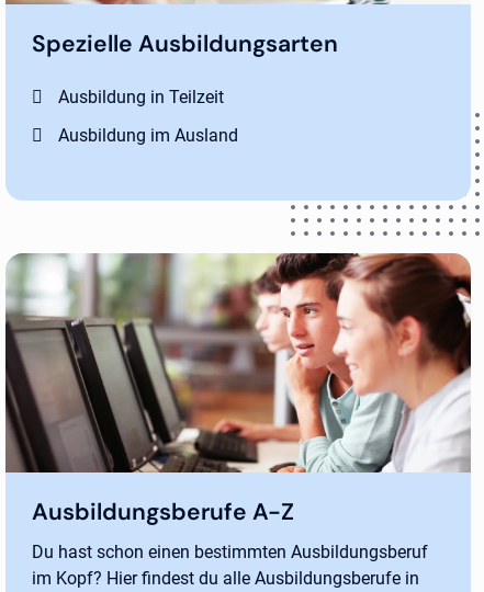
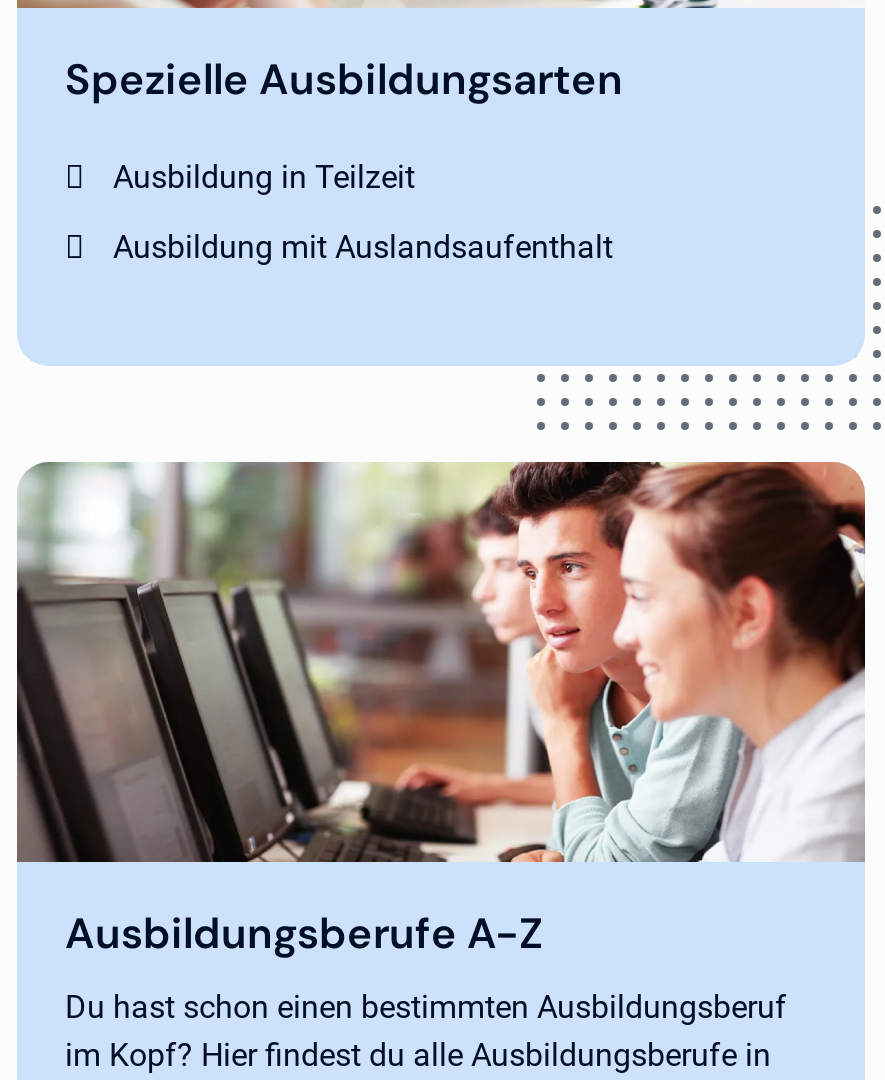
[58,125,238,146] Ausbildung im Ausland -> [113,228,613,266] Ausbildung mit Auslandsaufenthalt

